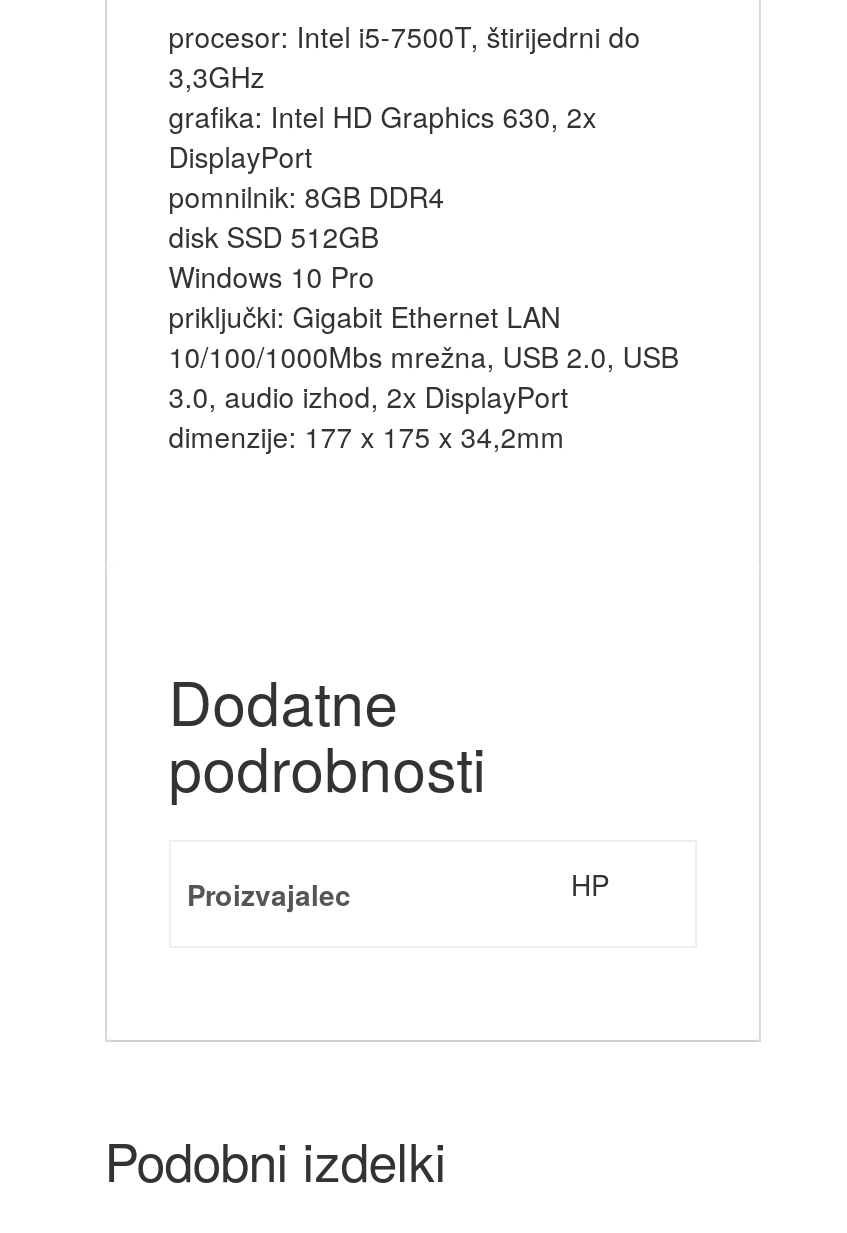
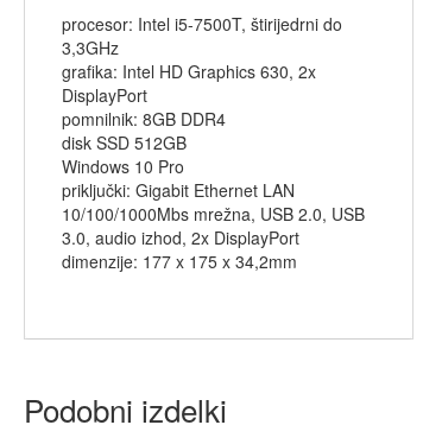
[169,658,609,914] Dodatne | podrobnosti | Proizvajalec | HP -> none

